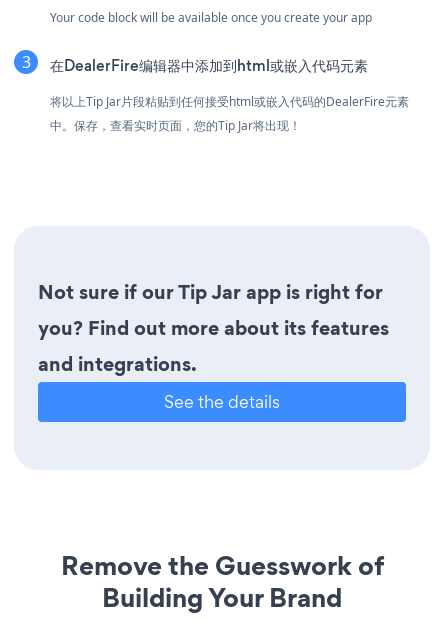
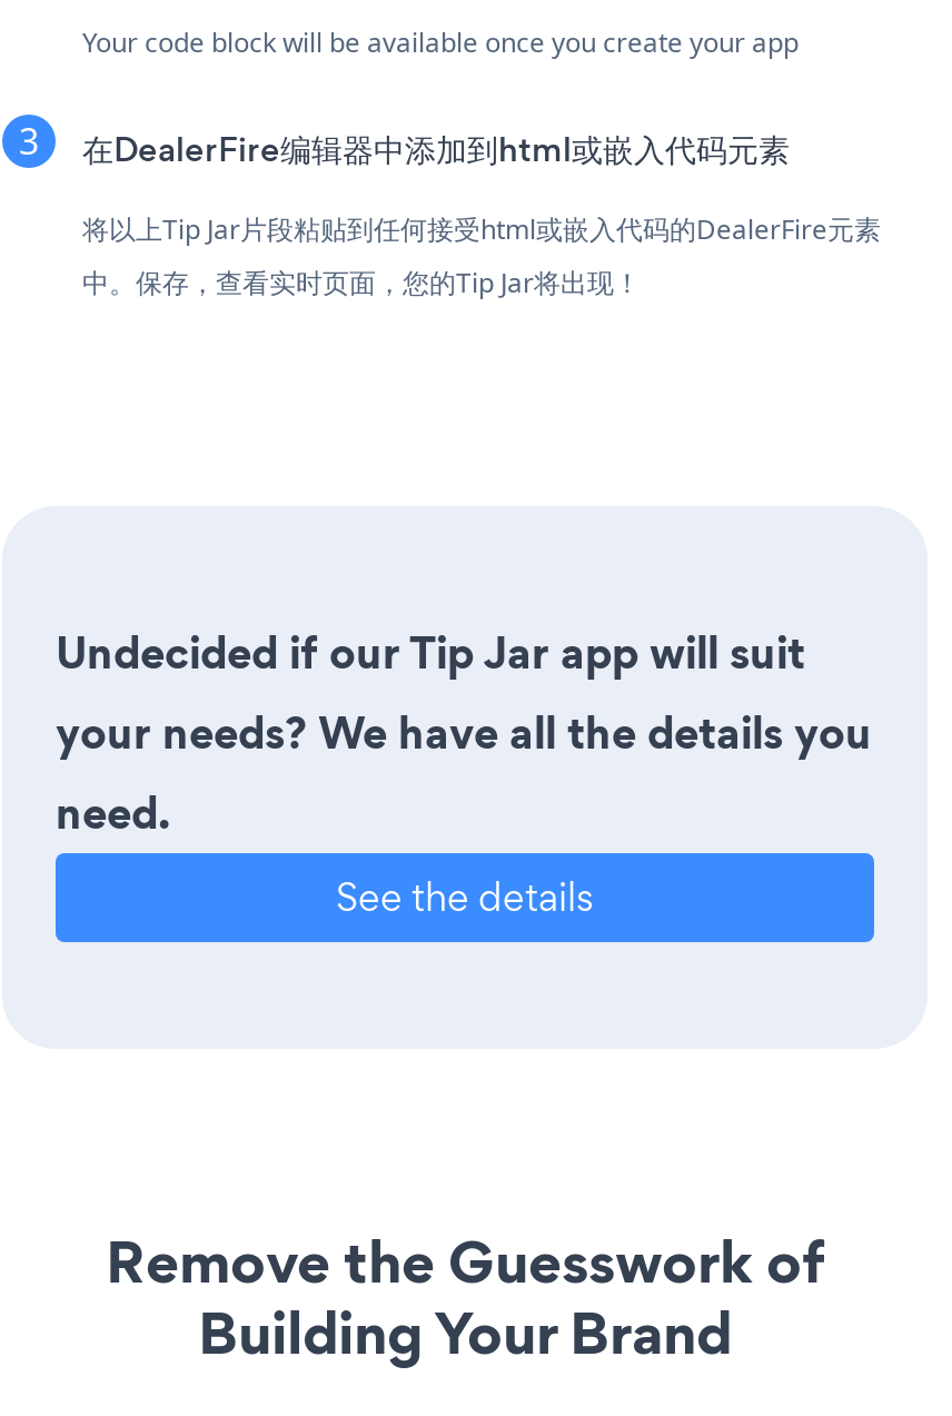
[38,278,389,378] Not sure if our Tip Jar app is right for | you? Find out more about its features | and integrations. -> [56,623,872,845] Undecided if our Tip Jar app will suit | your needs? We have all the details you | need.

